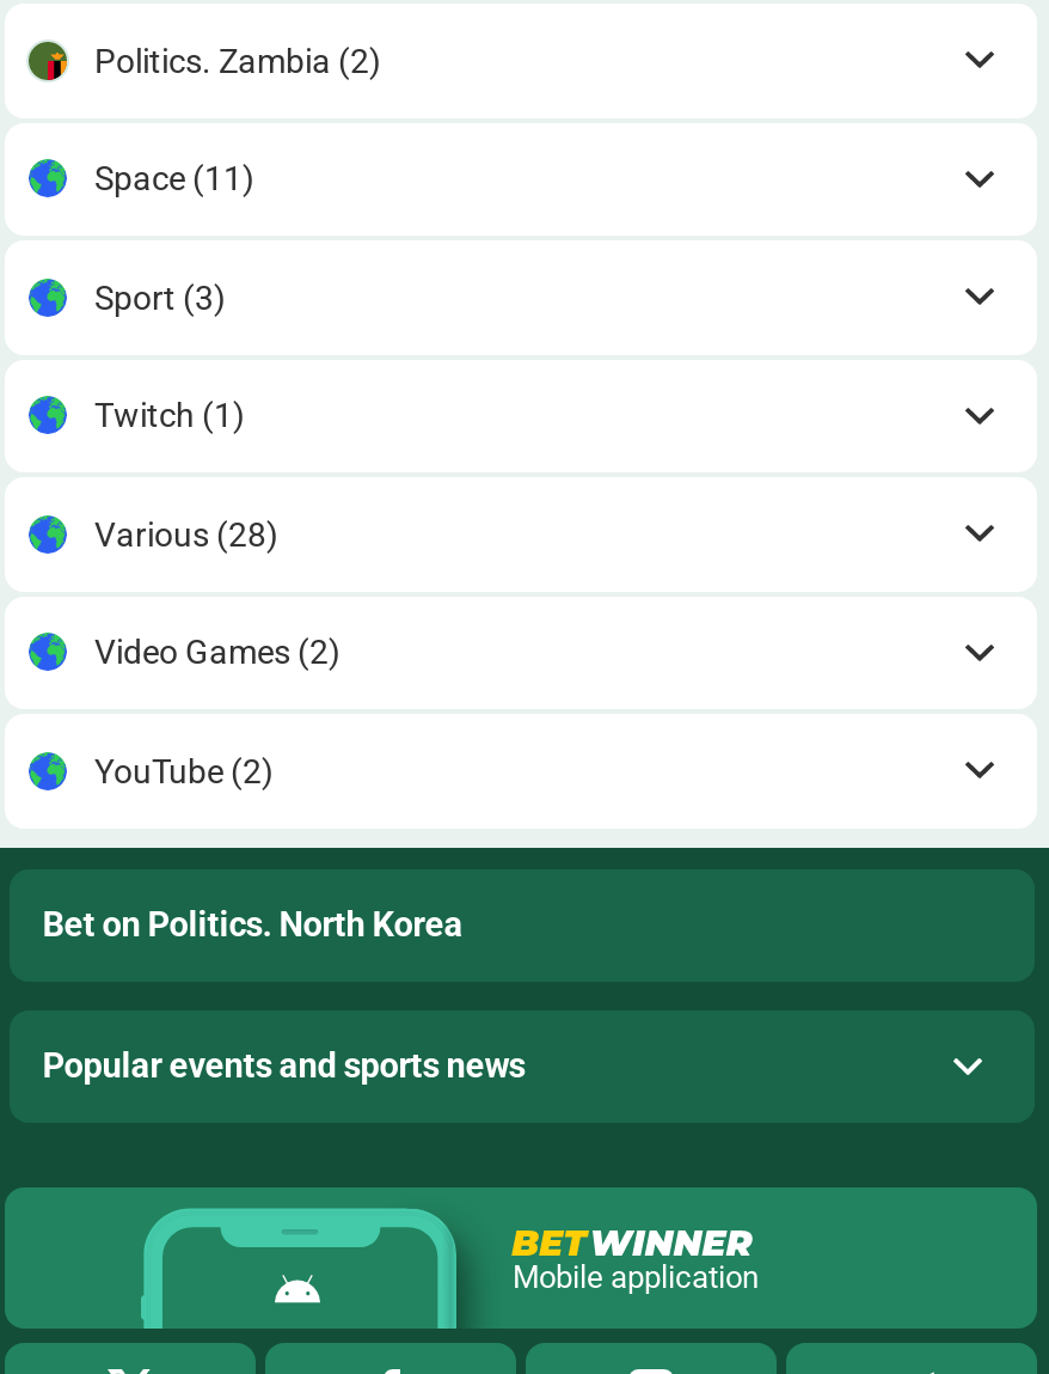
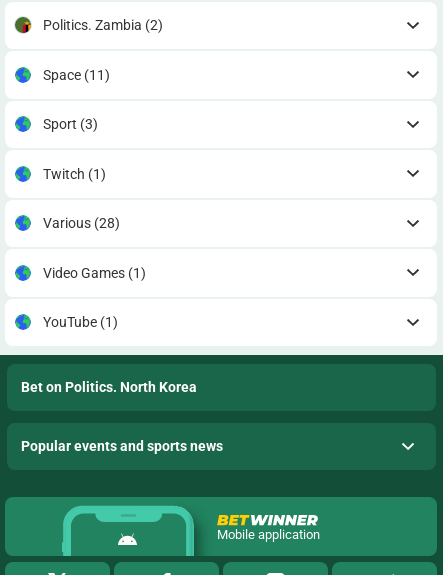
[94,633,341,672] Video Games (2) -> [42,265,145,281] Video Games (1)
[94,751,274,790] YouTube (2) -> [42,314,117,330] YouTube (1)

